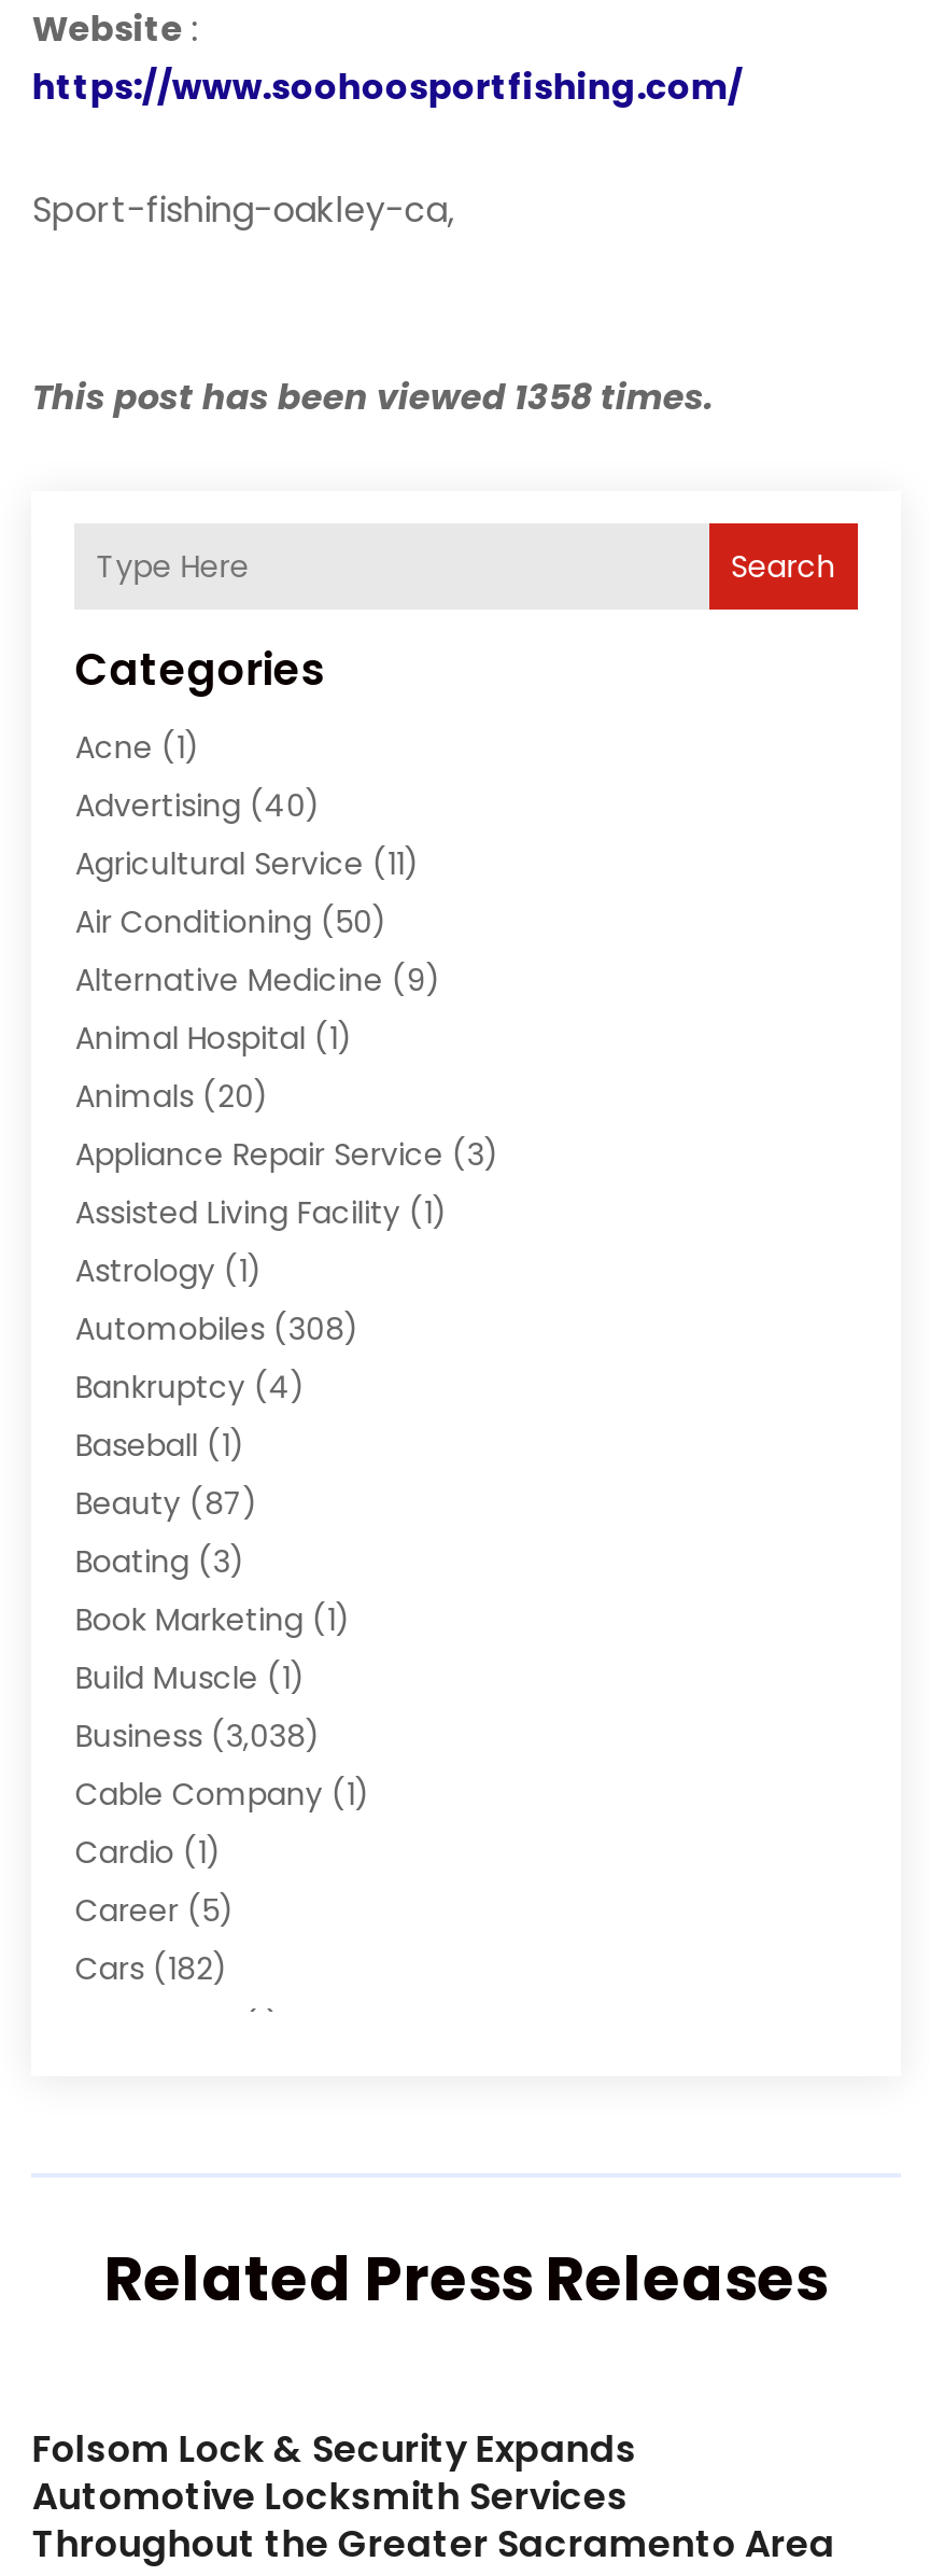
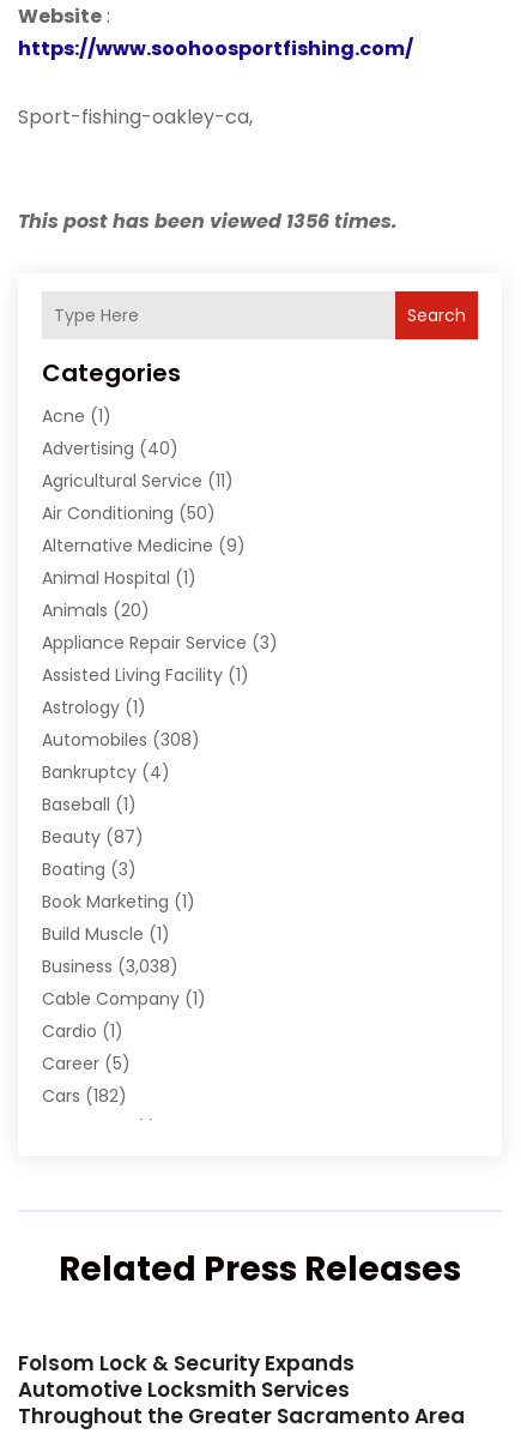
[32,374,715,423] This post has been viewed 1358 times. -> [18,208,398,236] This post has been viewed 1356 times.

